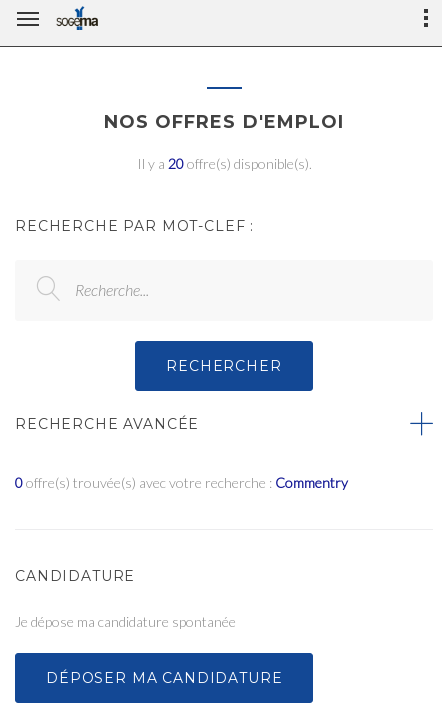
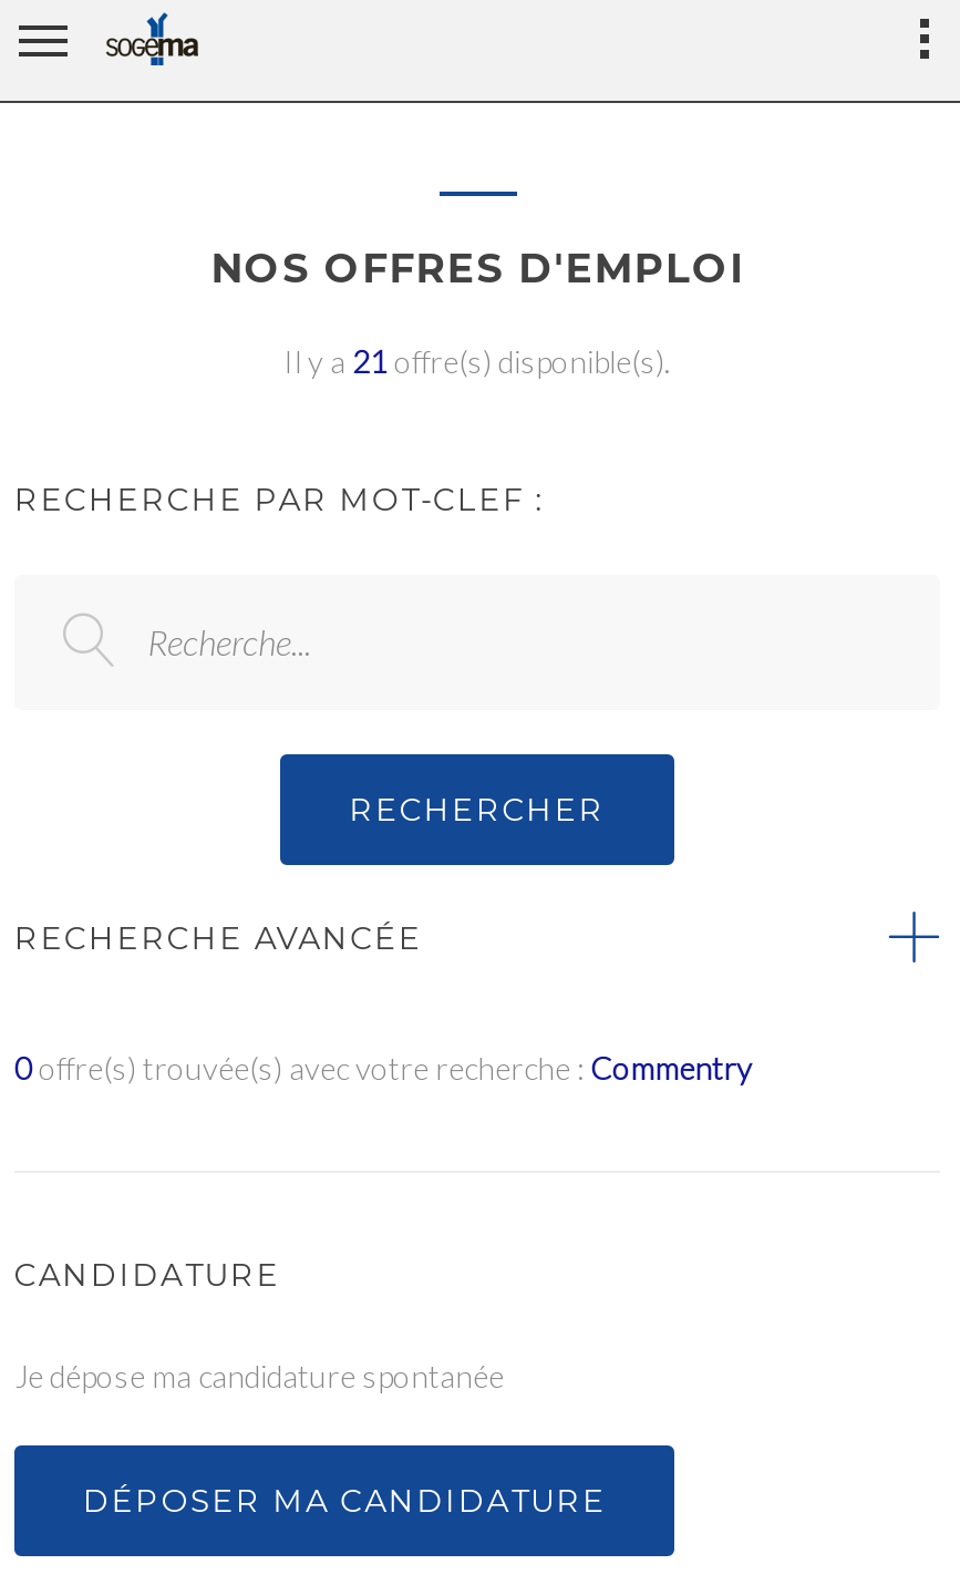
[136,155,311,172] Il y a 20 offre(s) disponible(s). -> [283,342,671,380] Il y a 21 offre(s) disponible(s).

